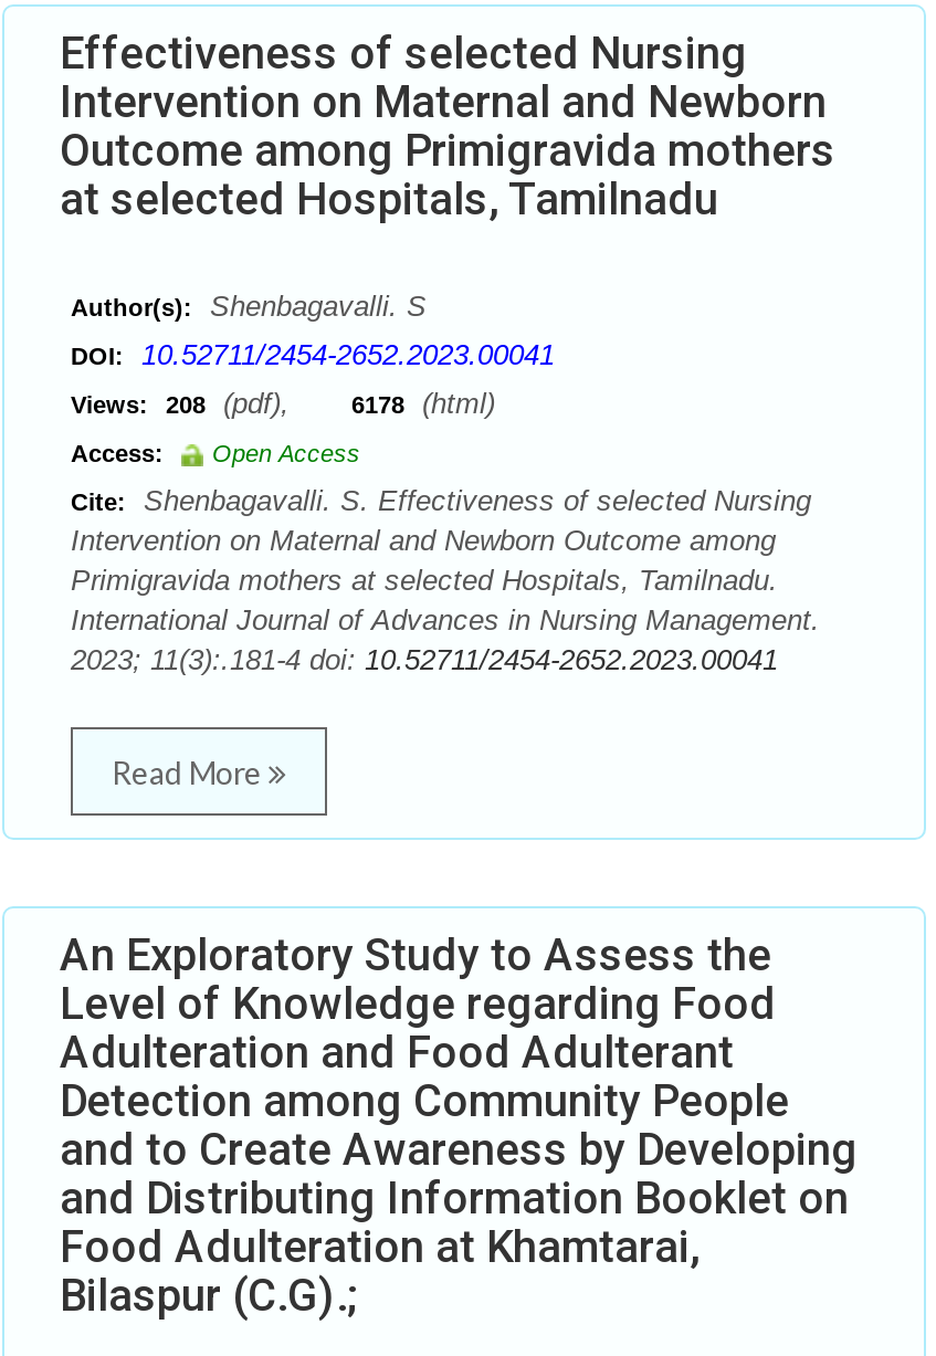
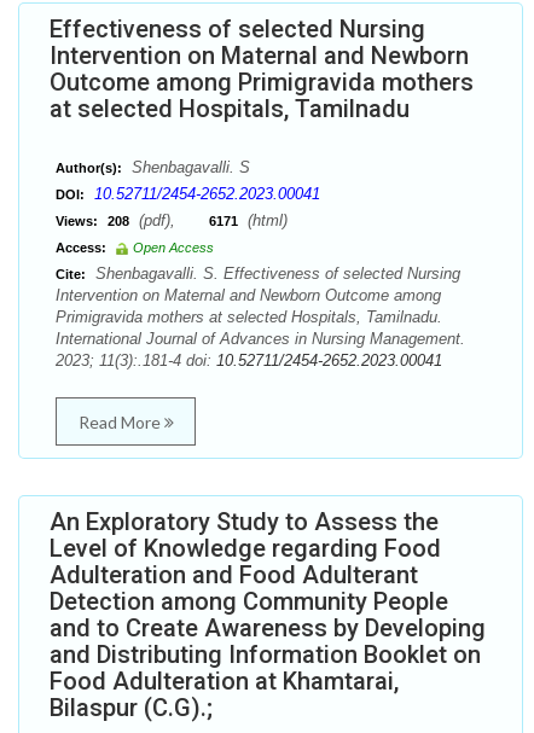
[71,387,495,420] Views: 208 (pdf), 6178 (html) -> [56,211,288,229] Views: 208 (pdf), 6171 (html)

